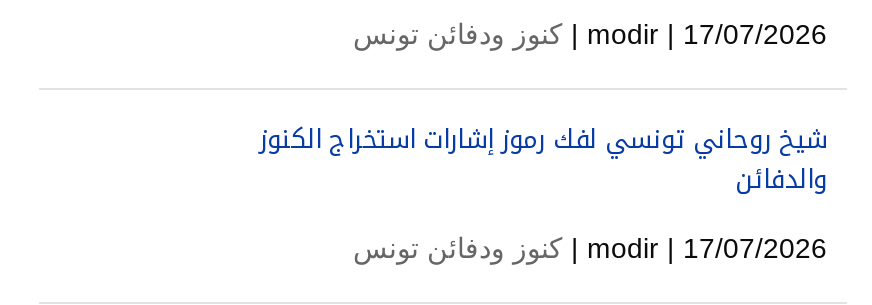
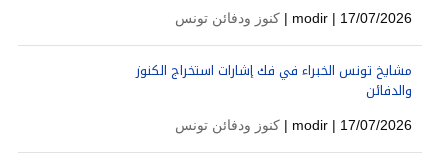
[259,115,827,165] شيخ روحاني تونسي لفك رموز إشارات استخراج الكنوز -> [136,57,412,82] مشايخ تونس الخبراء في فك إشارات استخراج الكنوز

